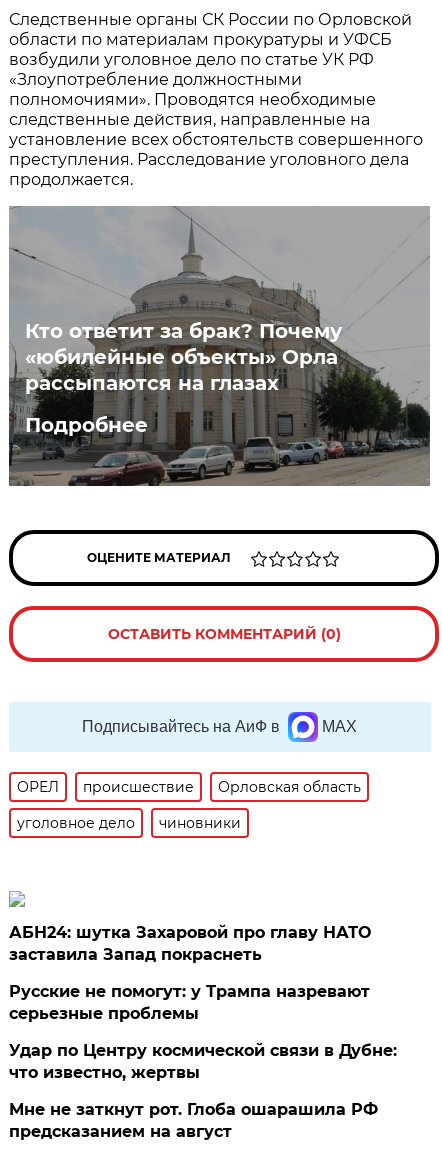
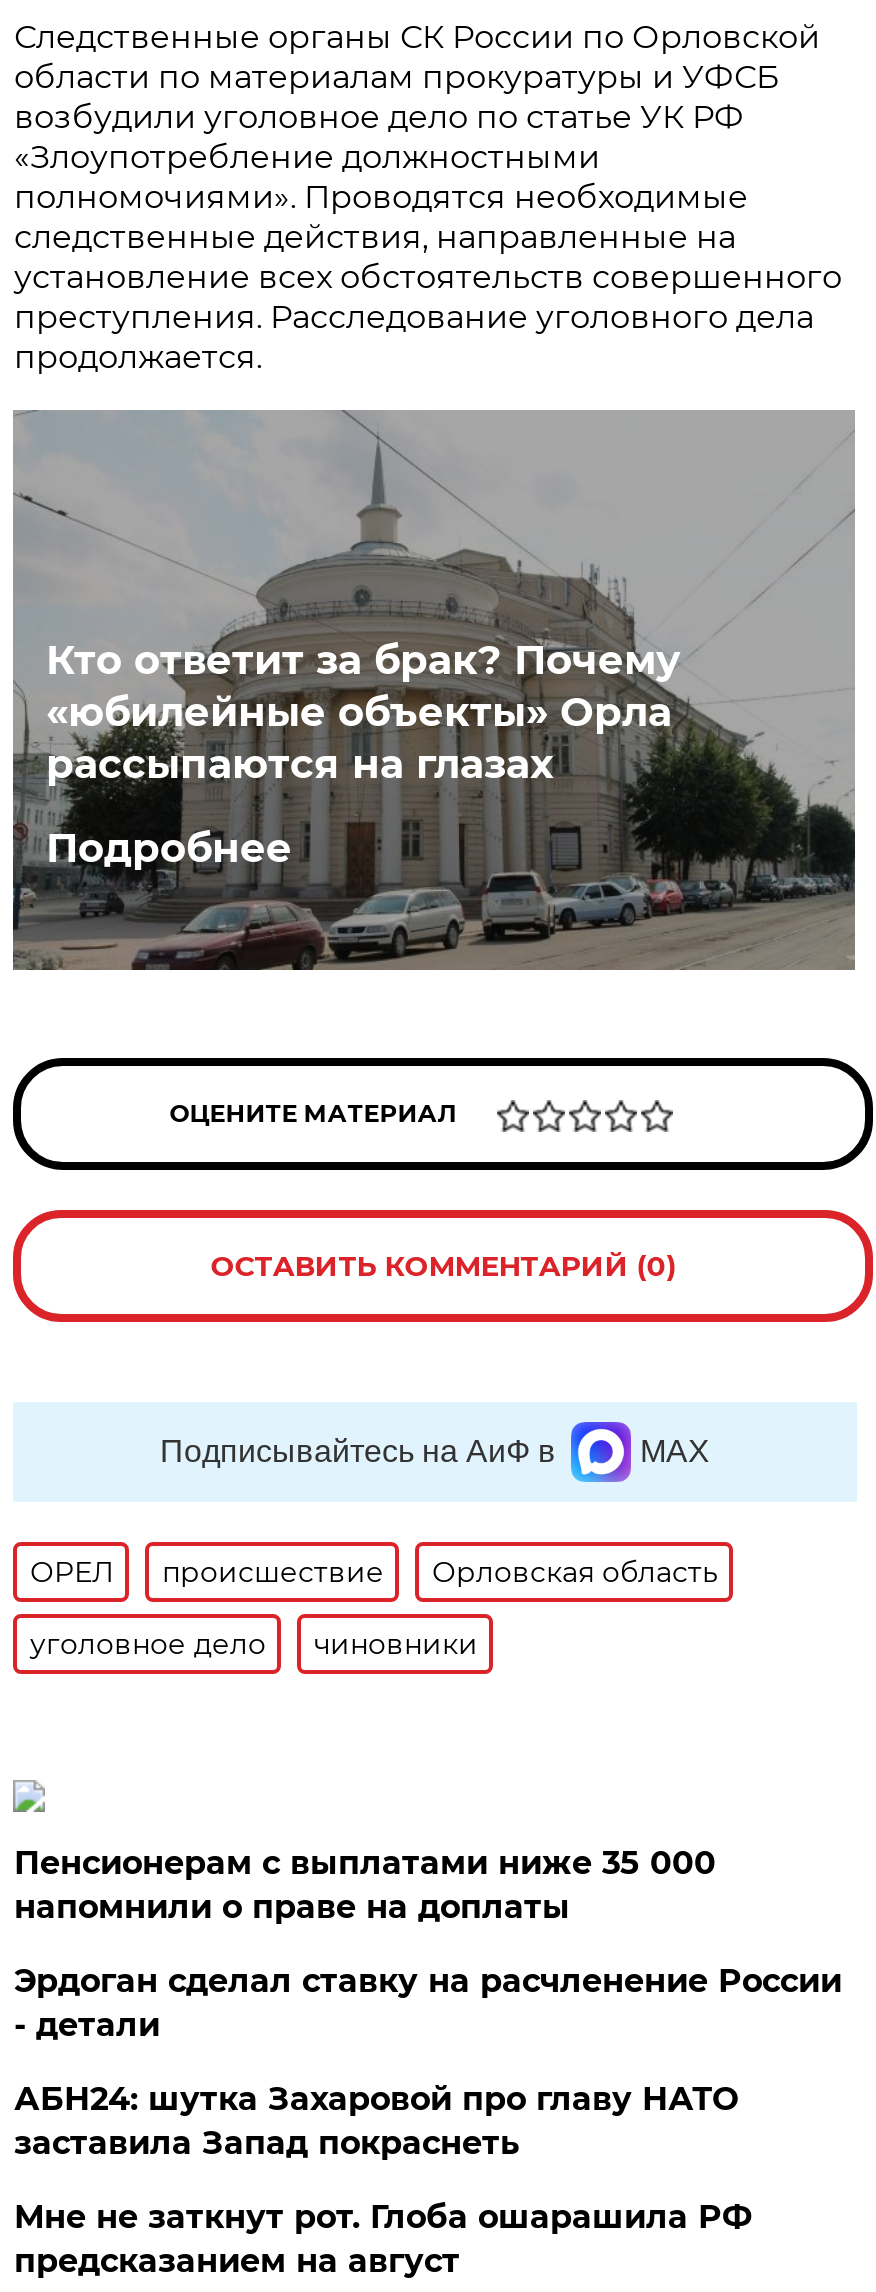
none -> [14,1844,842,2044] Пенсионерам с выплатами ниже 35 000 | напомнили о праве на доплаты | Эрдоган сделал ставку на расчленение России | - детали
moved [9,923,371,964] -> [14,2080,738,2162]: АБН24: шутка Захаровой про главу НАТО | заставила Запад покраснеть
[9,982,397,1082] Русские не помогут: у Трампа назревают | серьезные проблемы | Удар по Центру космической связи в Дубне: | что известно, жертвы -> none

